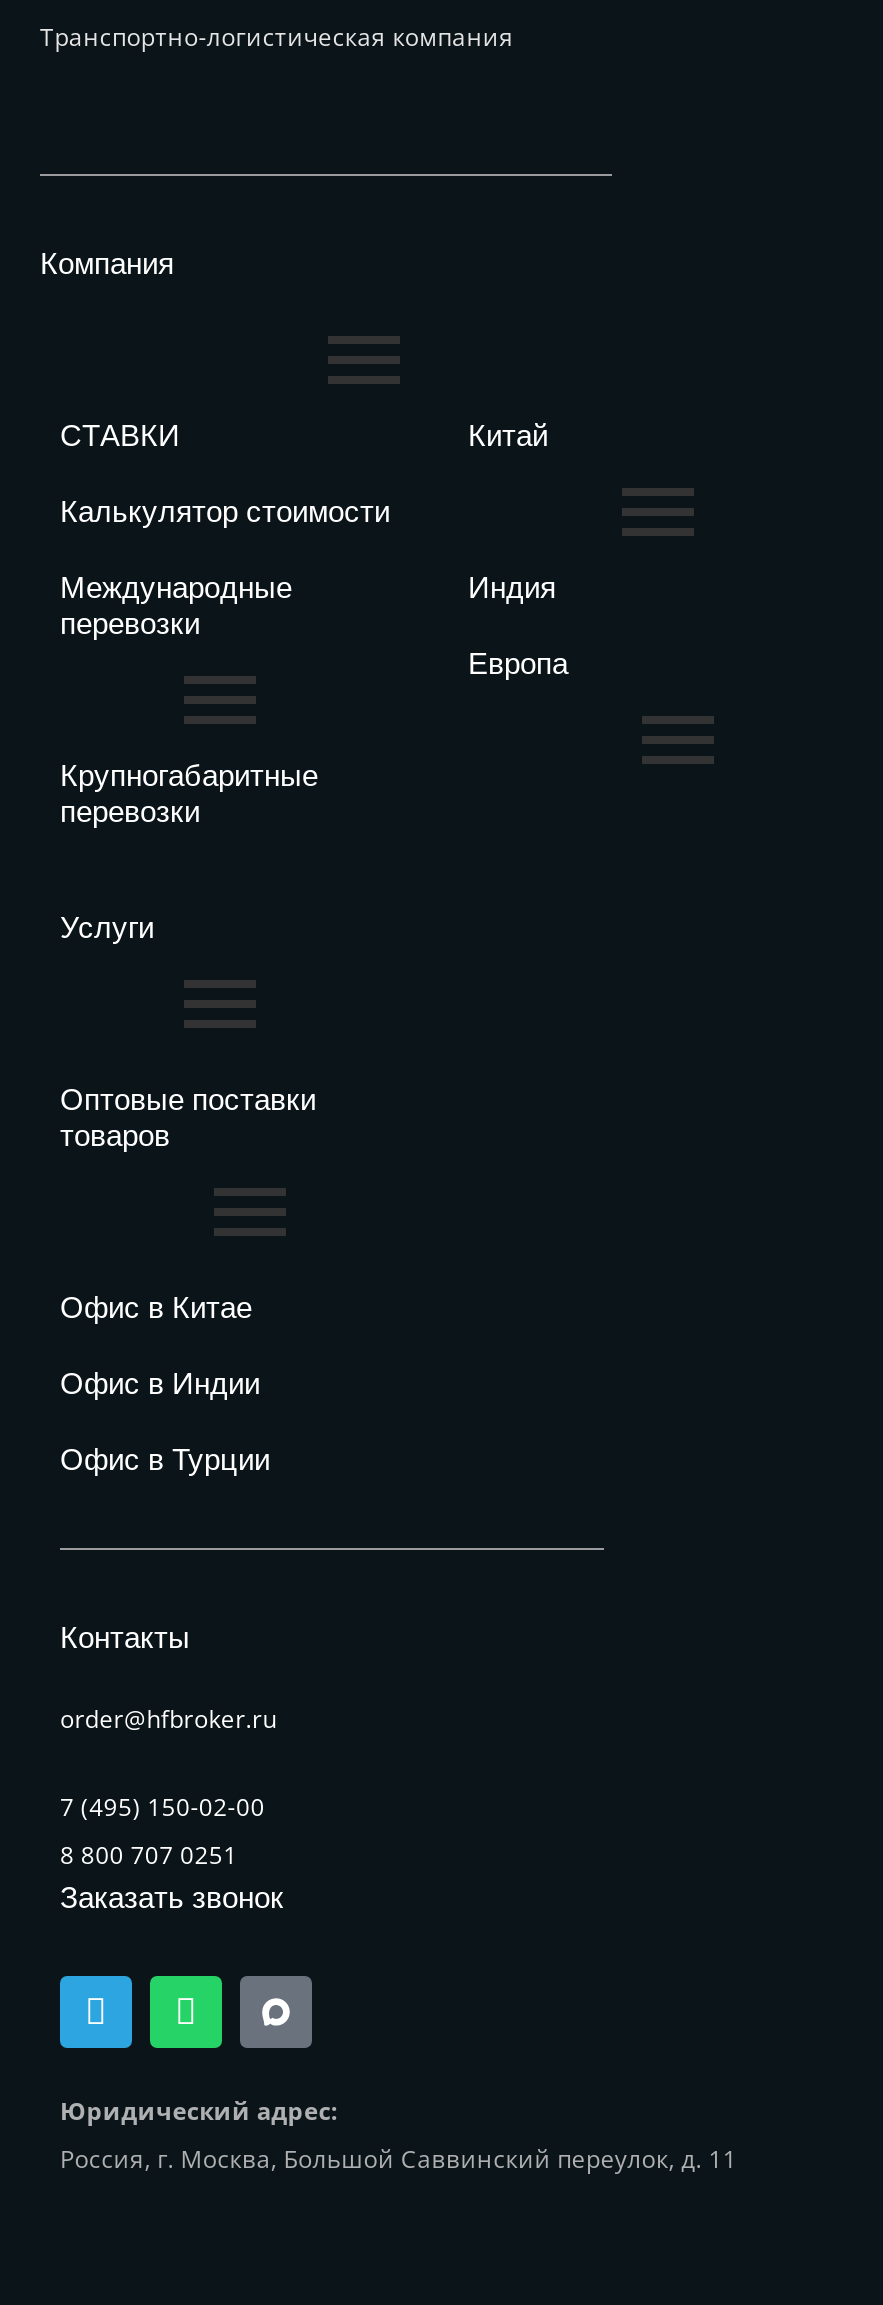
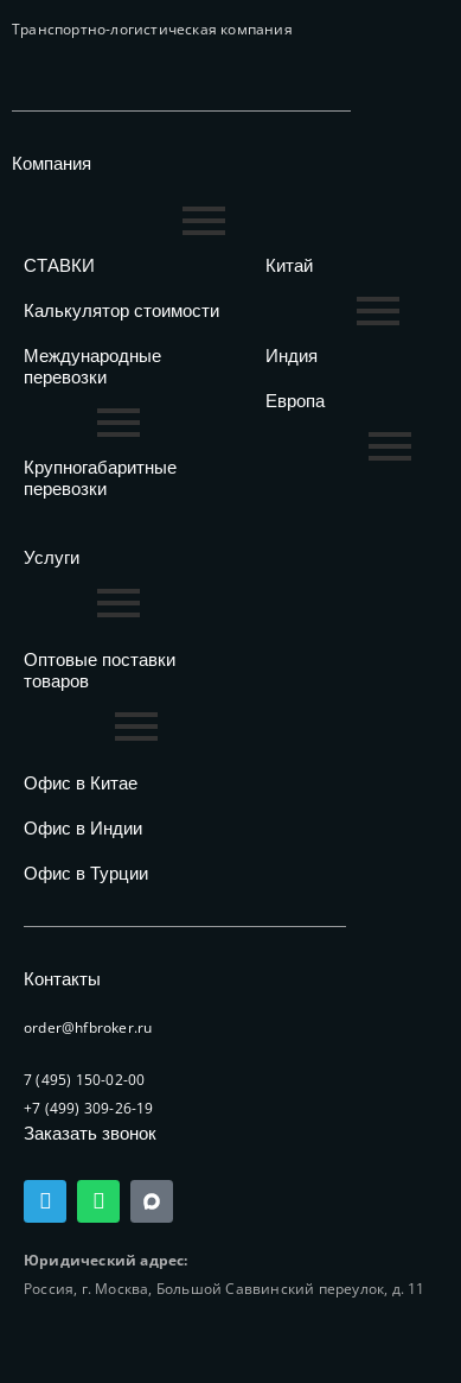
[60,1837,238,1871] 8 800 707 0251 -> [24,1098,154,1118] +7 (499) 309-26-19

